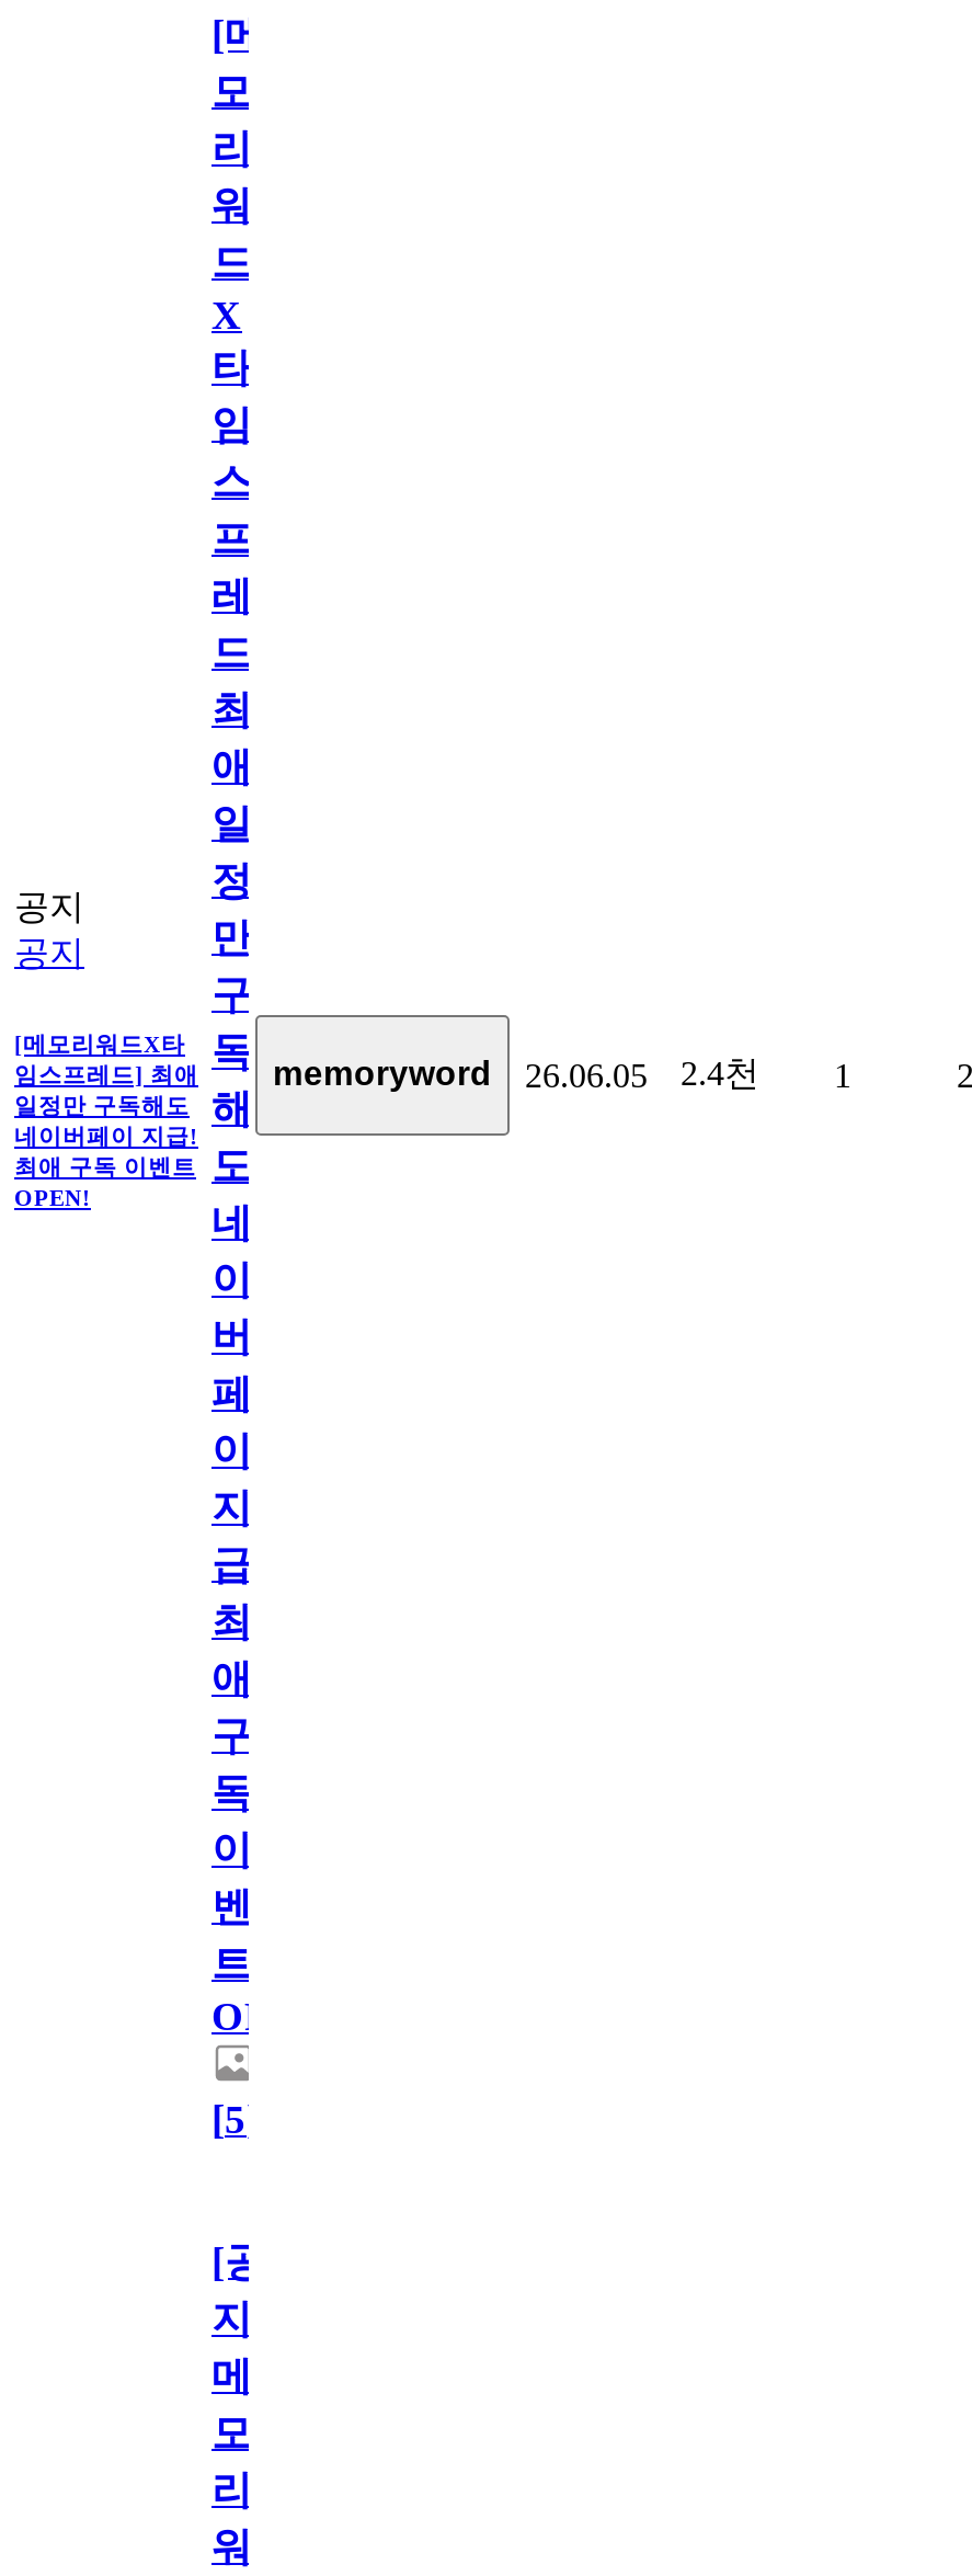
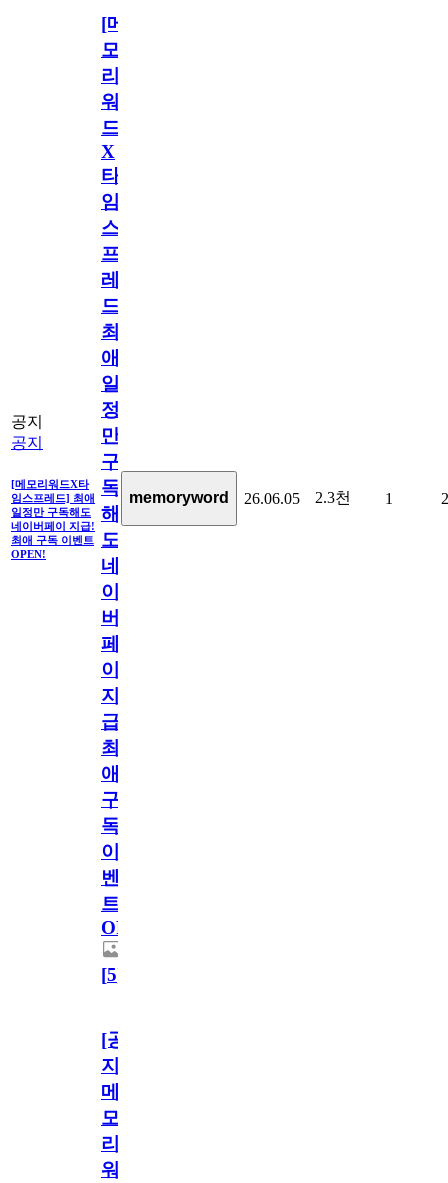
[14,1029,851,1093] [메모리워드X타 독 memoryword 26.06.05 2.4천 1 -> [11,477,393,506] [메모리워드X타 독 memoryword 26.06.05 2.3천 1

